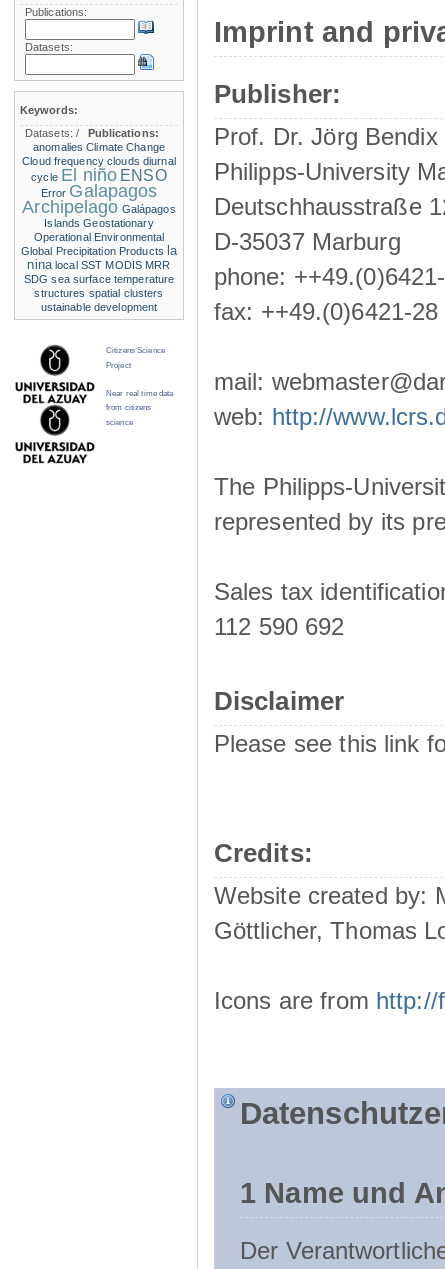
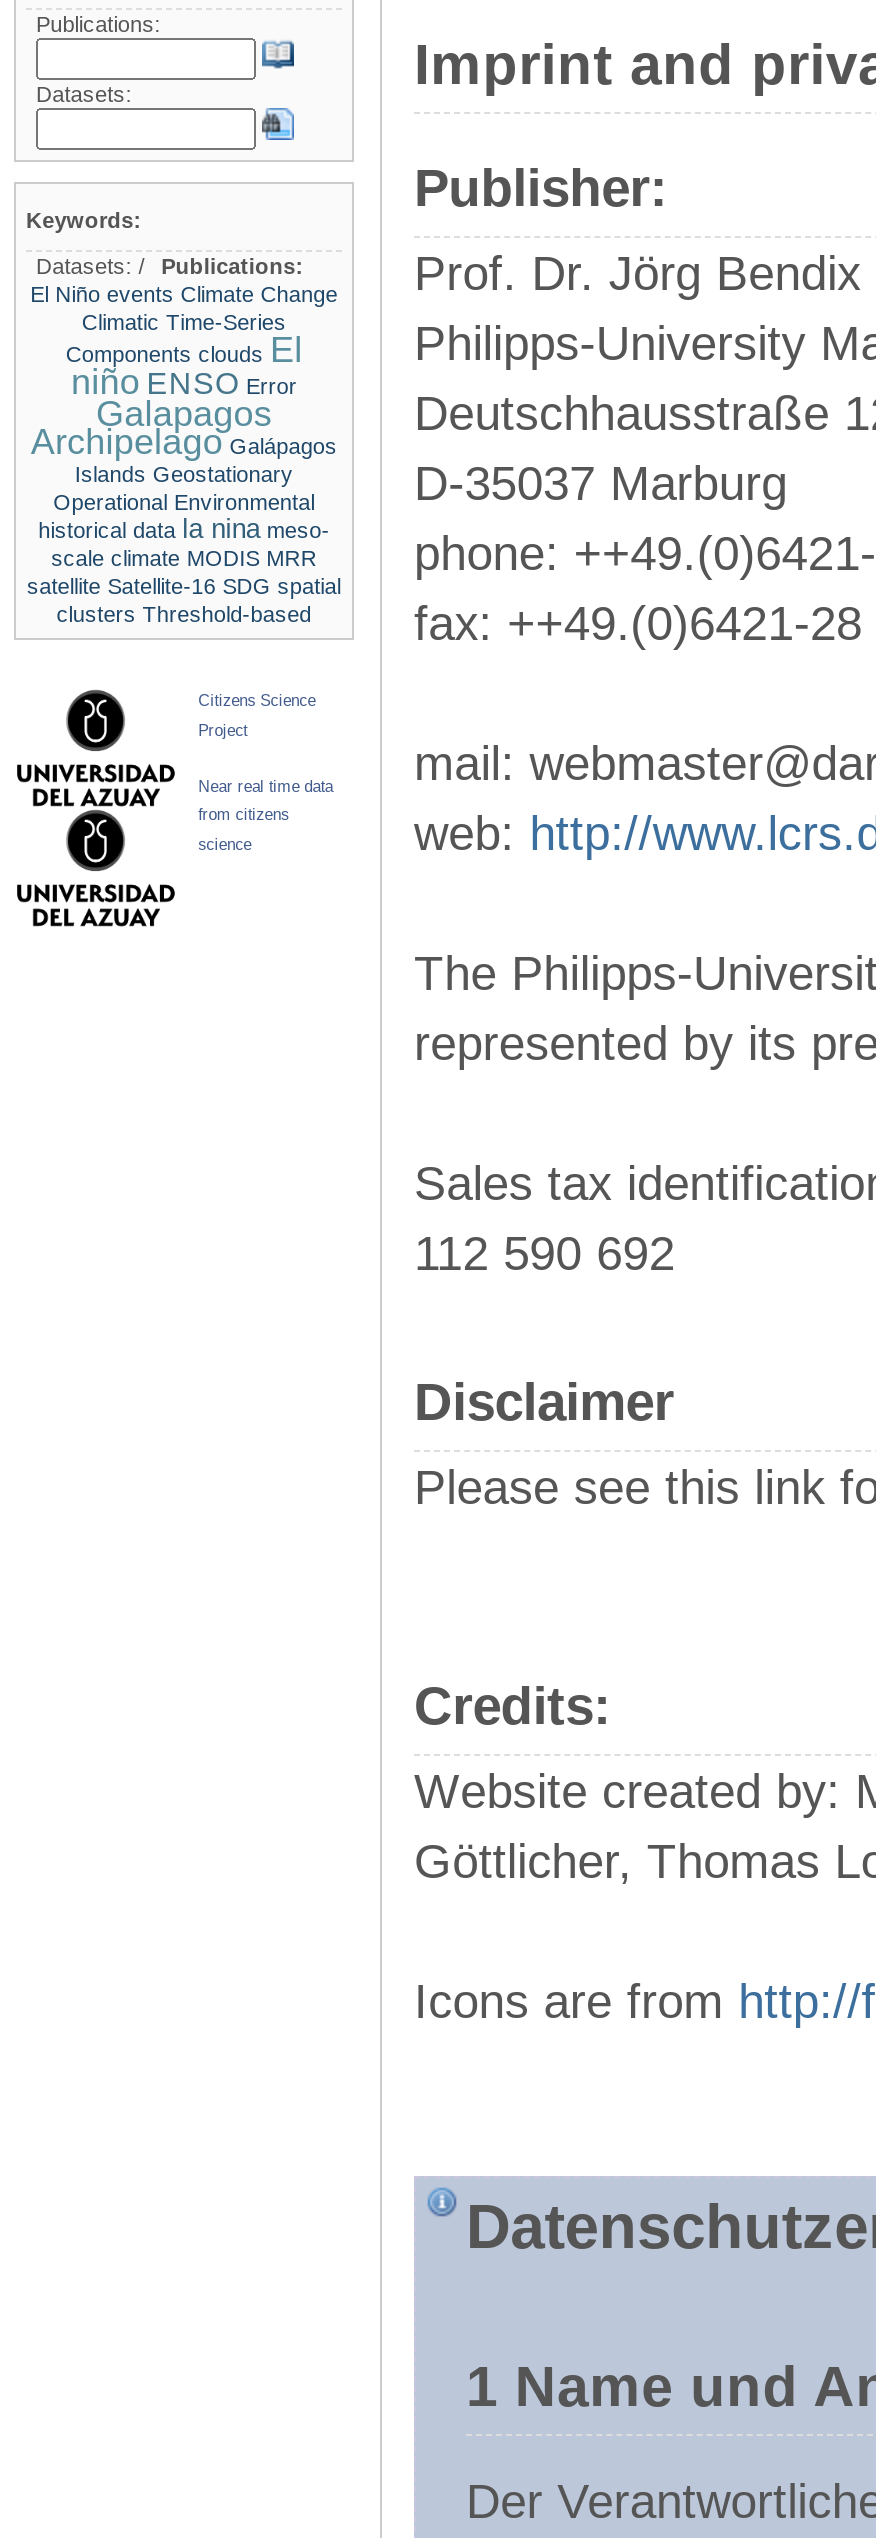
[22,141,176,201] anomalies Climate Change | Cloud frequency clouds diurnal | cycle El niño ENSO | Error Galapagos -> [30,282,338,434] El Niño events Climate Change | Climatic Time-Series | Components clouds El | niño ENSO Error | Galapagos
[21,243,177,313] Global Precipitation Products la | nina local SST MODIS MRR | SDG sea surface temperature | structures spatial clusters | ustainable development -> [27,514,341,626] historical data la nina meso- | scale climate MODIS MRR | satellite Satellite-16 SDG spatial | clusters Threshold-based

